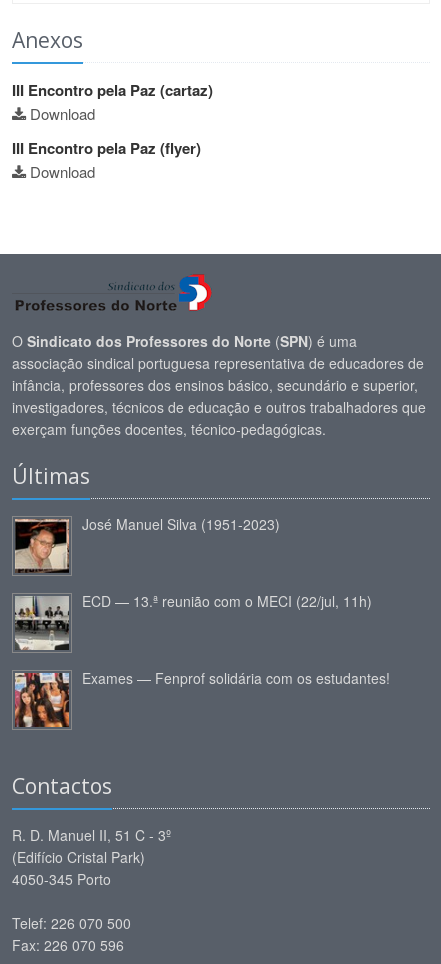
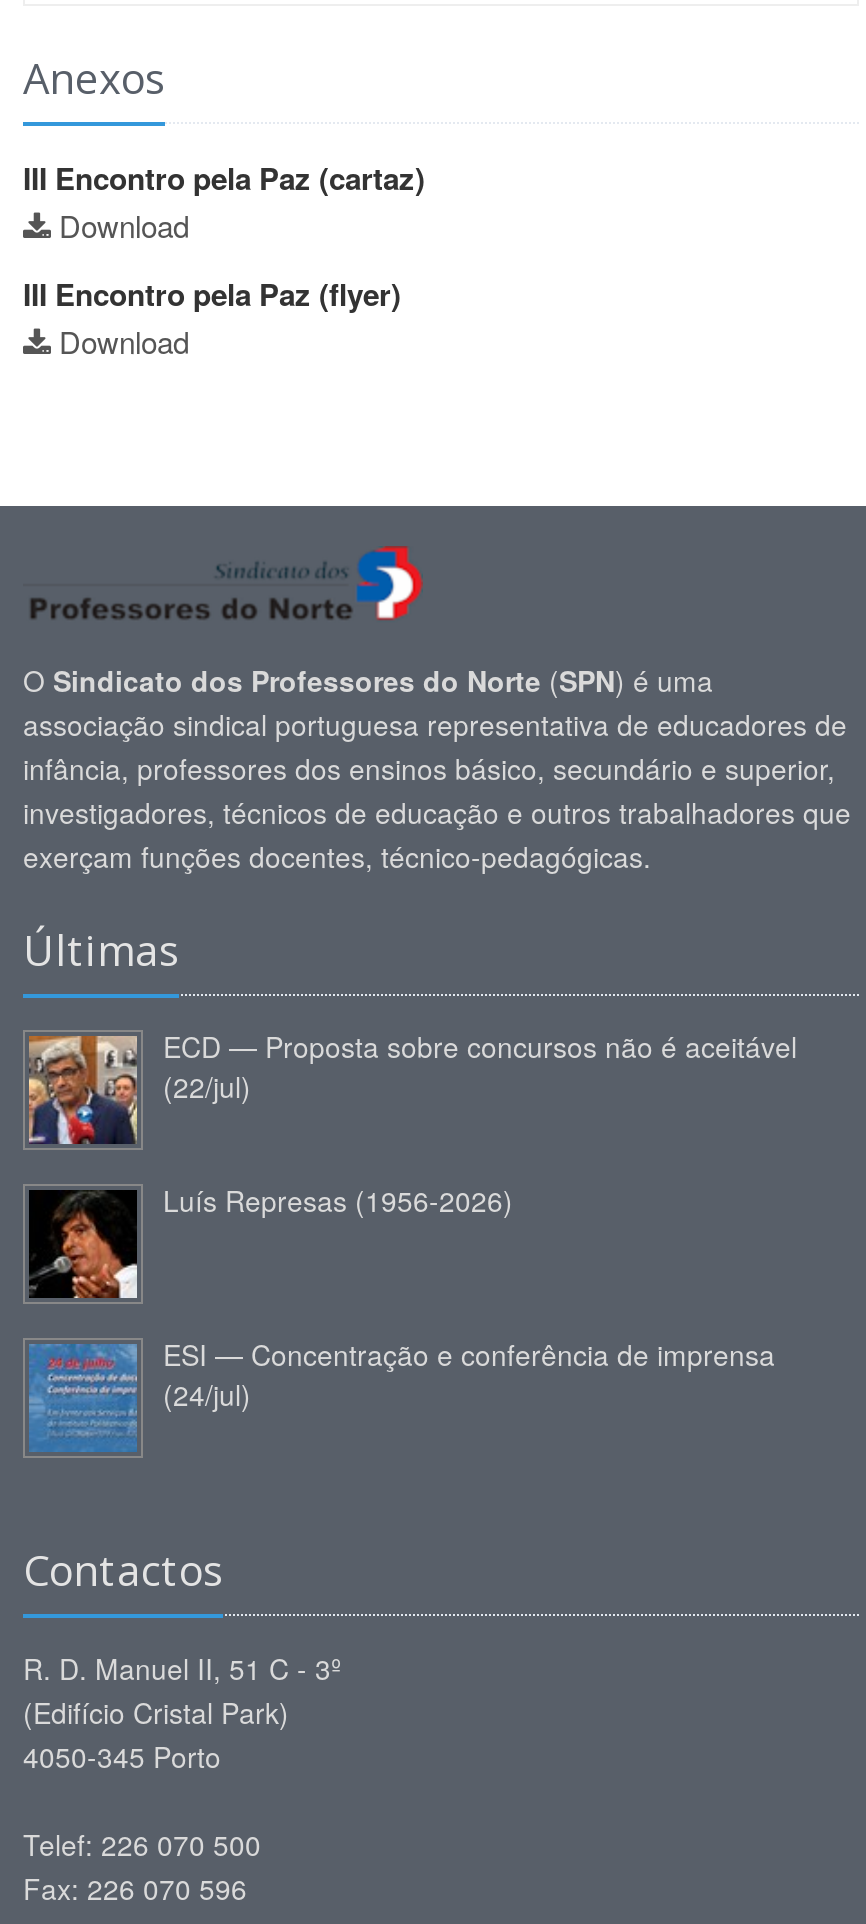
[14,513,280,574] [image] | José Manuel Silva (1951-2023) -> [27,1025,797,1146] [image] | ECD — Proposta sobre concursos não é aceitável | (22/jul)
[14,590,372,651] [image] | ECD — 13.ª reunião com o MECI (22/jul, 11h) -> [27,1179,513,1300] [image] | Luís Represas (1956-2026)
[14,667,390,728] [image] | Exames — Fenprof solidária com os estudantes! -> [29,1333,775,1454] [image] | ESI — Concentração e conferência de imprensa | (24/jul)

